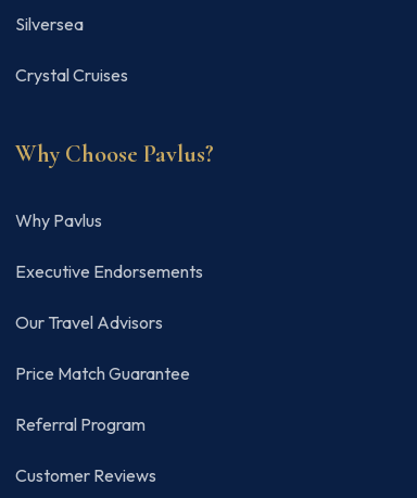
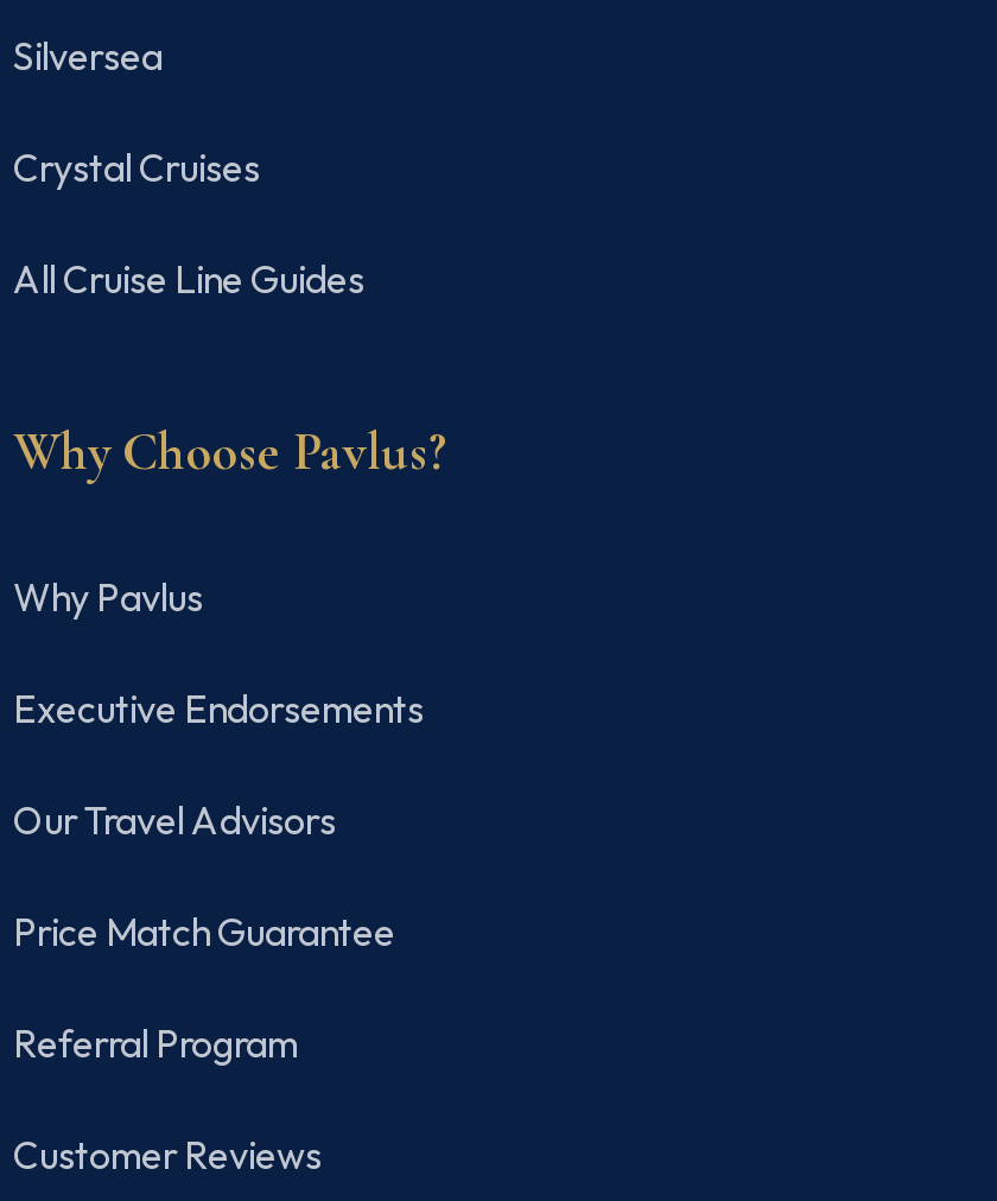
none -> [13,255,364,303] All Cruise Line Guides

